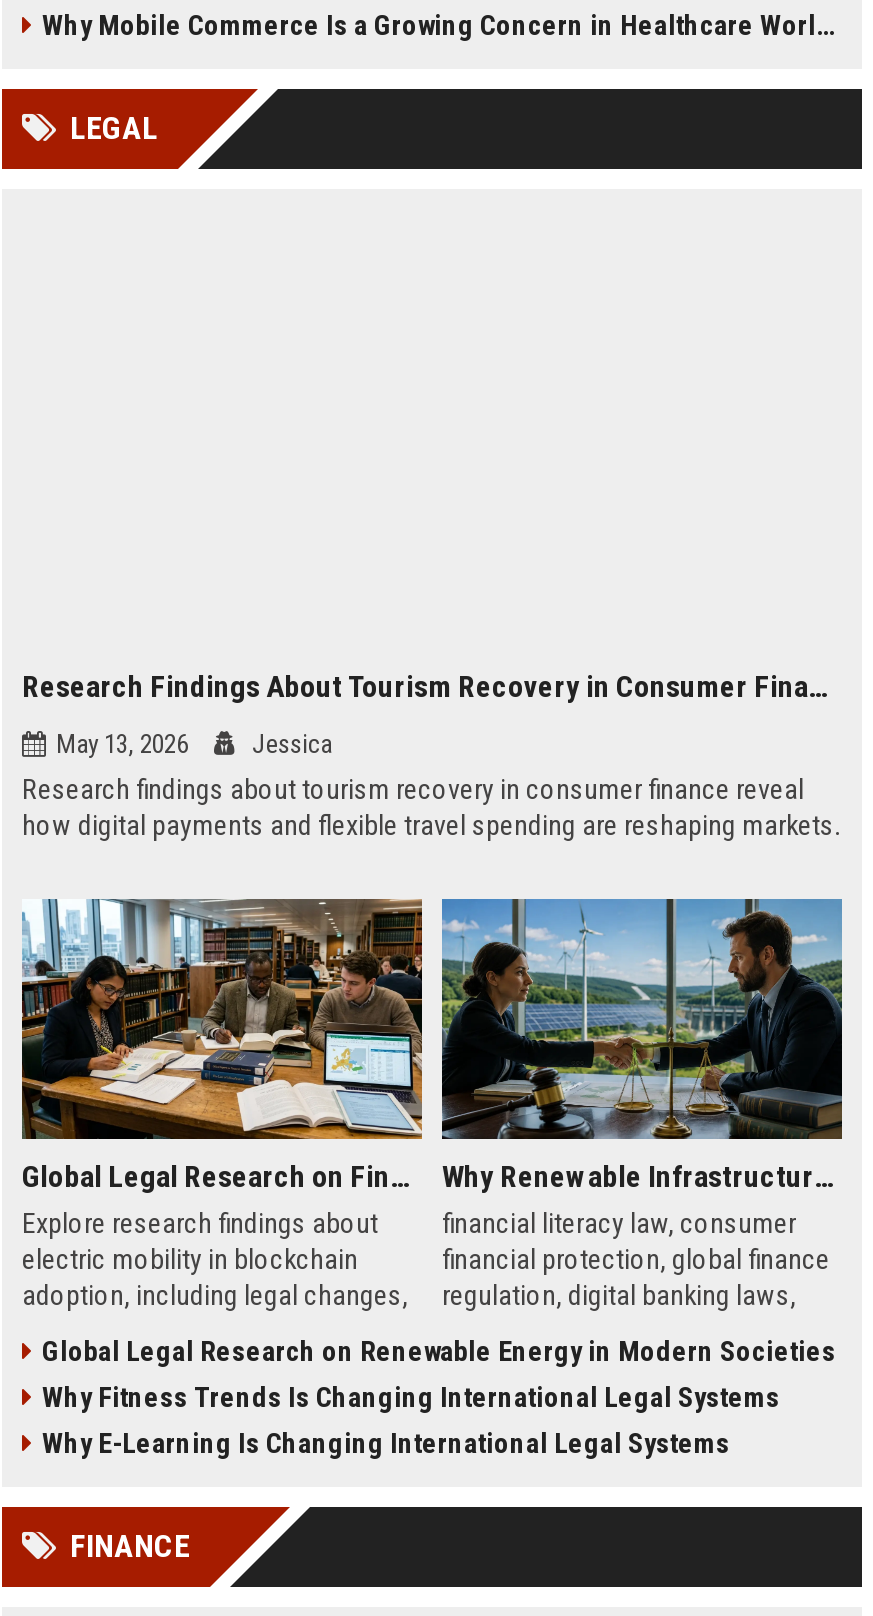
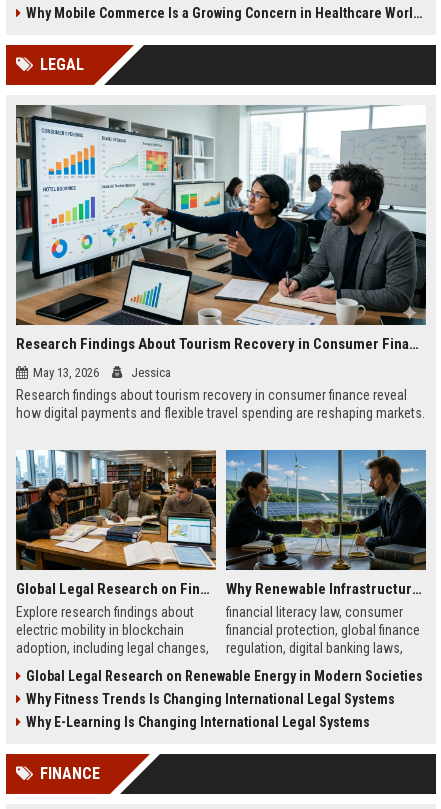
none -> [15,104,427,326] [image]

